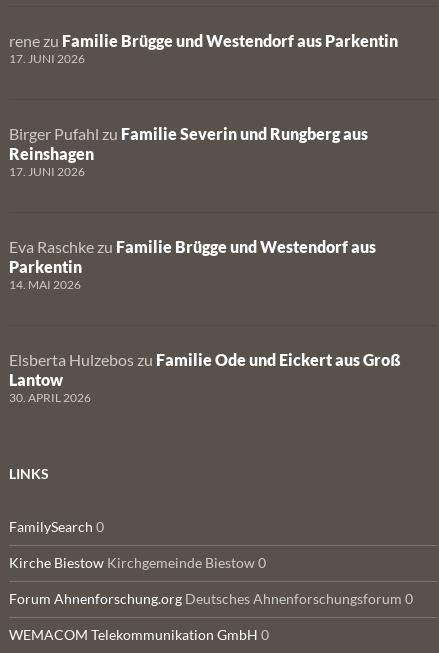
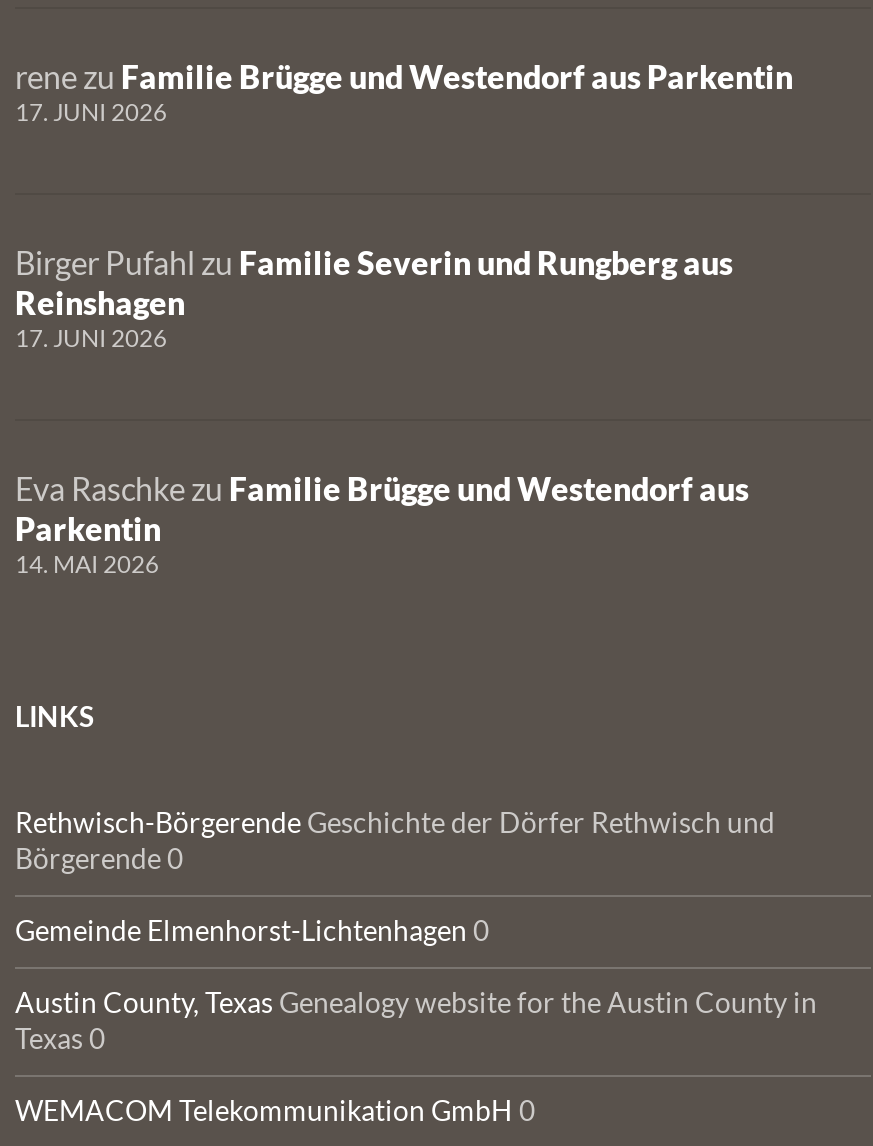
[9,350,401,405] Elsberta Hulzebos zu Familie Ode und Eickert aus Groß | Lantow | 30. APRIL 2026 -> none
moved [9,465,49,482] -> [15,699,95,733]: LINKS
[9,518,104,535] FamilySearch 0 -> [15,805,775,875] Rethwisch-Börgerende Geschichte der Dörfer Rethwisch und | Börgerende 0
[9,554,266,571] Kirche Biestow Kirchgemeinde Biestow 0 -> [15,913,489,947] Gemeinde Elmenhorst-Lichtenhagen 0
[9,590,413,607] Forum Ahnenforschung.org Deutsches Ahnenforschungsforum 0 -> [15,985,817,1055] Austin County, Texas Genealogy website for the Austin County in | Texas 0

